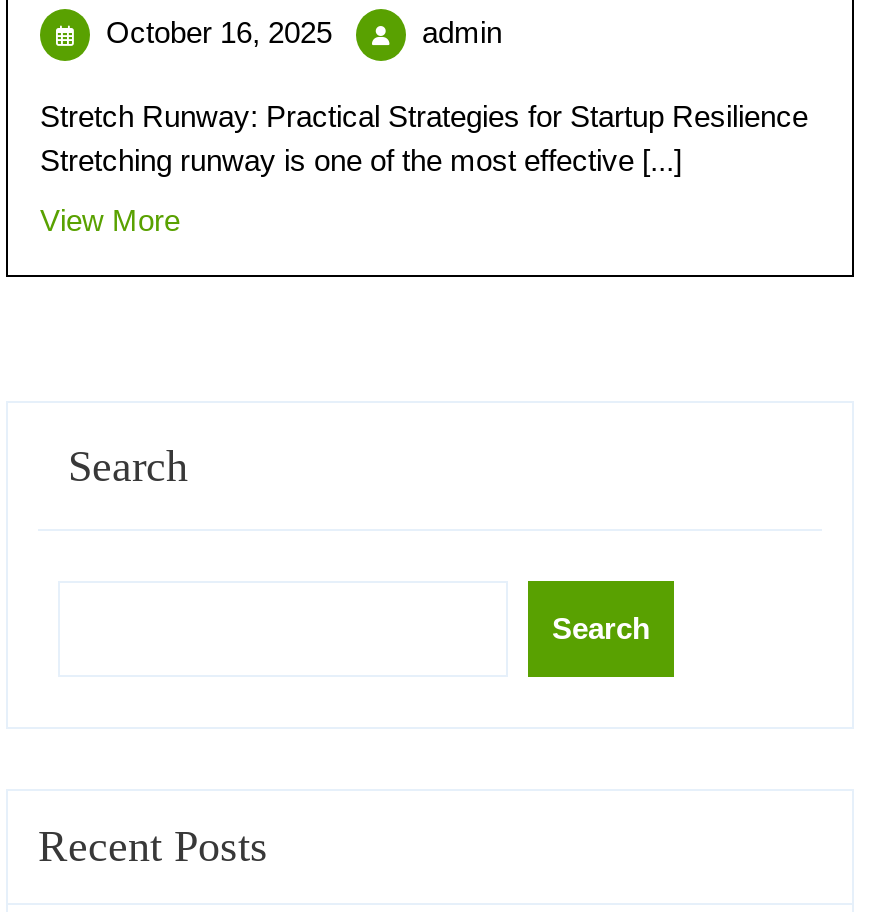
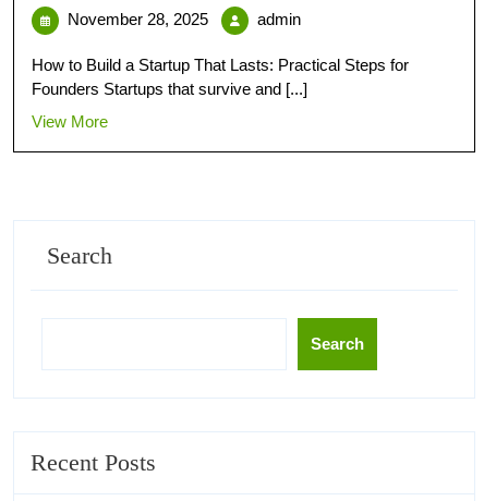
[106,15,332,49] October 16, 2025 -> [68,10,208,28] November 28, 2025
[40,99,808,177] Stretch Runway: Practical Strategies for Startup Resilience | Stretching runway is one of the most effective [...] -> [32,55,409,98] How to Build a Startup That Lasts: Practical Steps for | Founders Startups that survive and [...]

